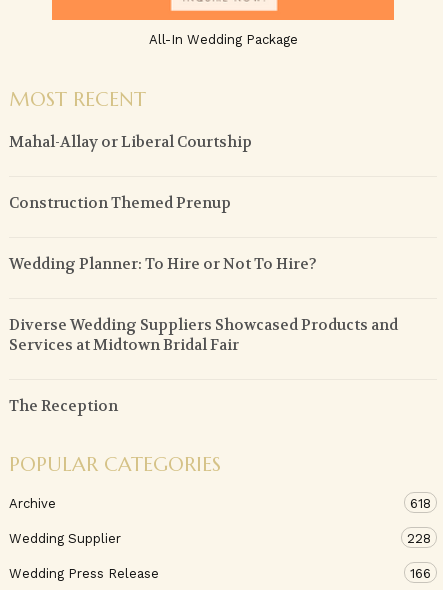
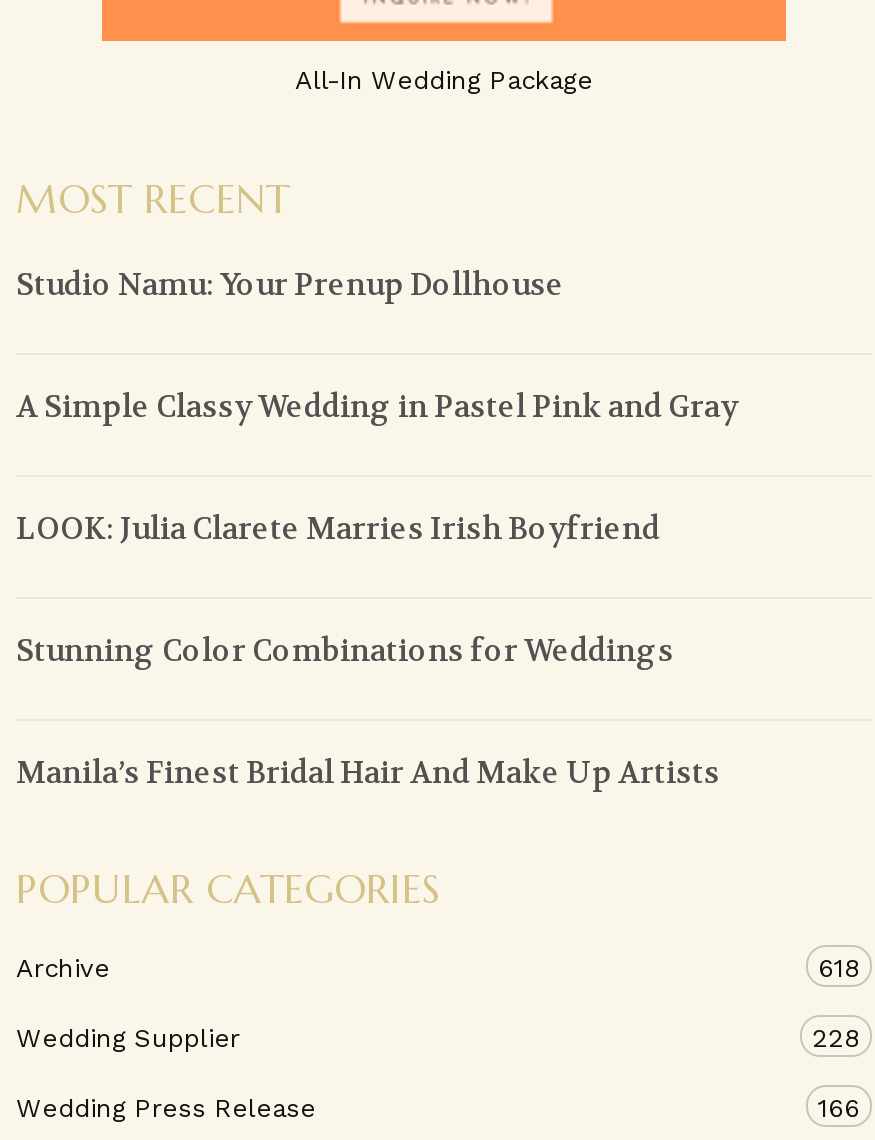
[9,132,252,152] Mahal-Allay or Liberal Courtship -> [16,265,564,305] Studio Namu: Your Prenup Dollhouse
[9,193,231,213] Construction Themed Prenup -> [16,387,738,427] A Simple Classy Wedding in Pastel Pink and Gray
[9,254,317,274] Wedding Planner: To Hire or Not To Hire? -> [16,509,660,549] LOOK: Julia Clarete Marries Irish Boyfriend
[9,315,398,355] Diverse Wedding Suppliers Showcased Products and | Services at Midtown Bridal Fair -> [16,631,674,671] Stunning Color Combinations for Weddings
[9,396,118,416] The Reception -> [16,753,720,793] Manila’s Finest Bridal Hair And Make Up Artists

